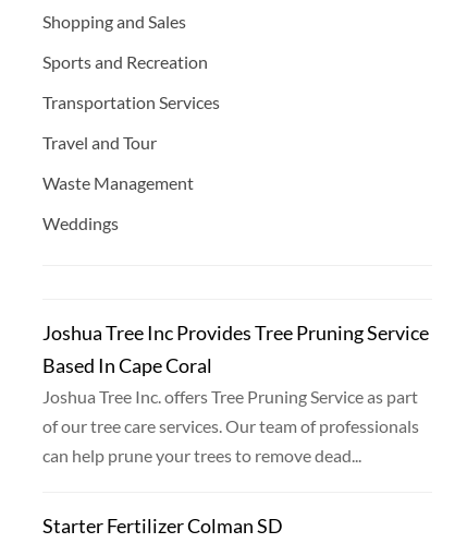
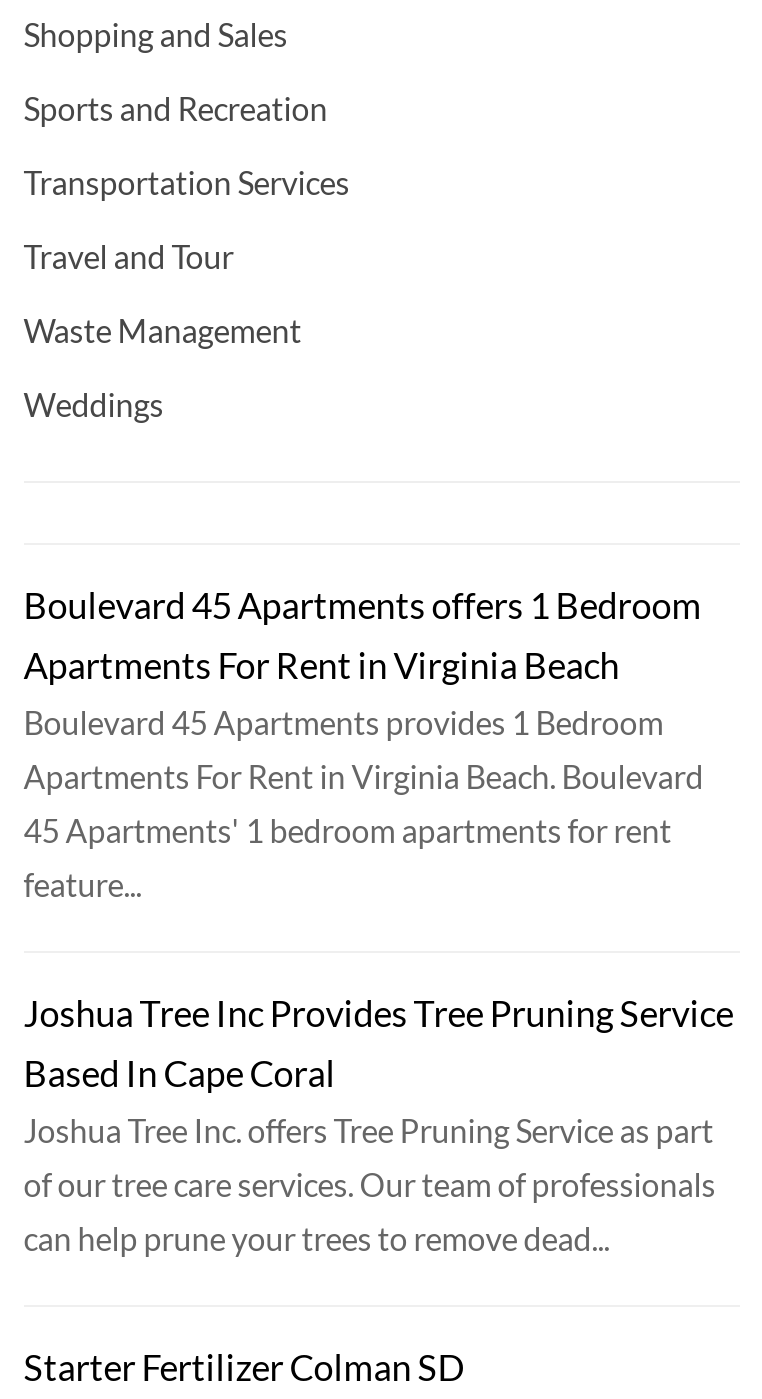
none -> [24,583,704,903] Boulevard 45 Apartments offers 1 Bedroom | Apartments For Rent in Virginia Beach | Boulevard 45 Apartments provides 1 Bedroom | Apartments For Rent in Virginia Beach. Boulevard | 45 Apartments' 1 bedroom apartments for rent | feature...

